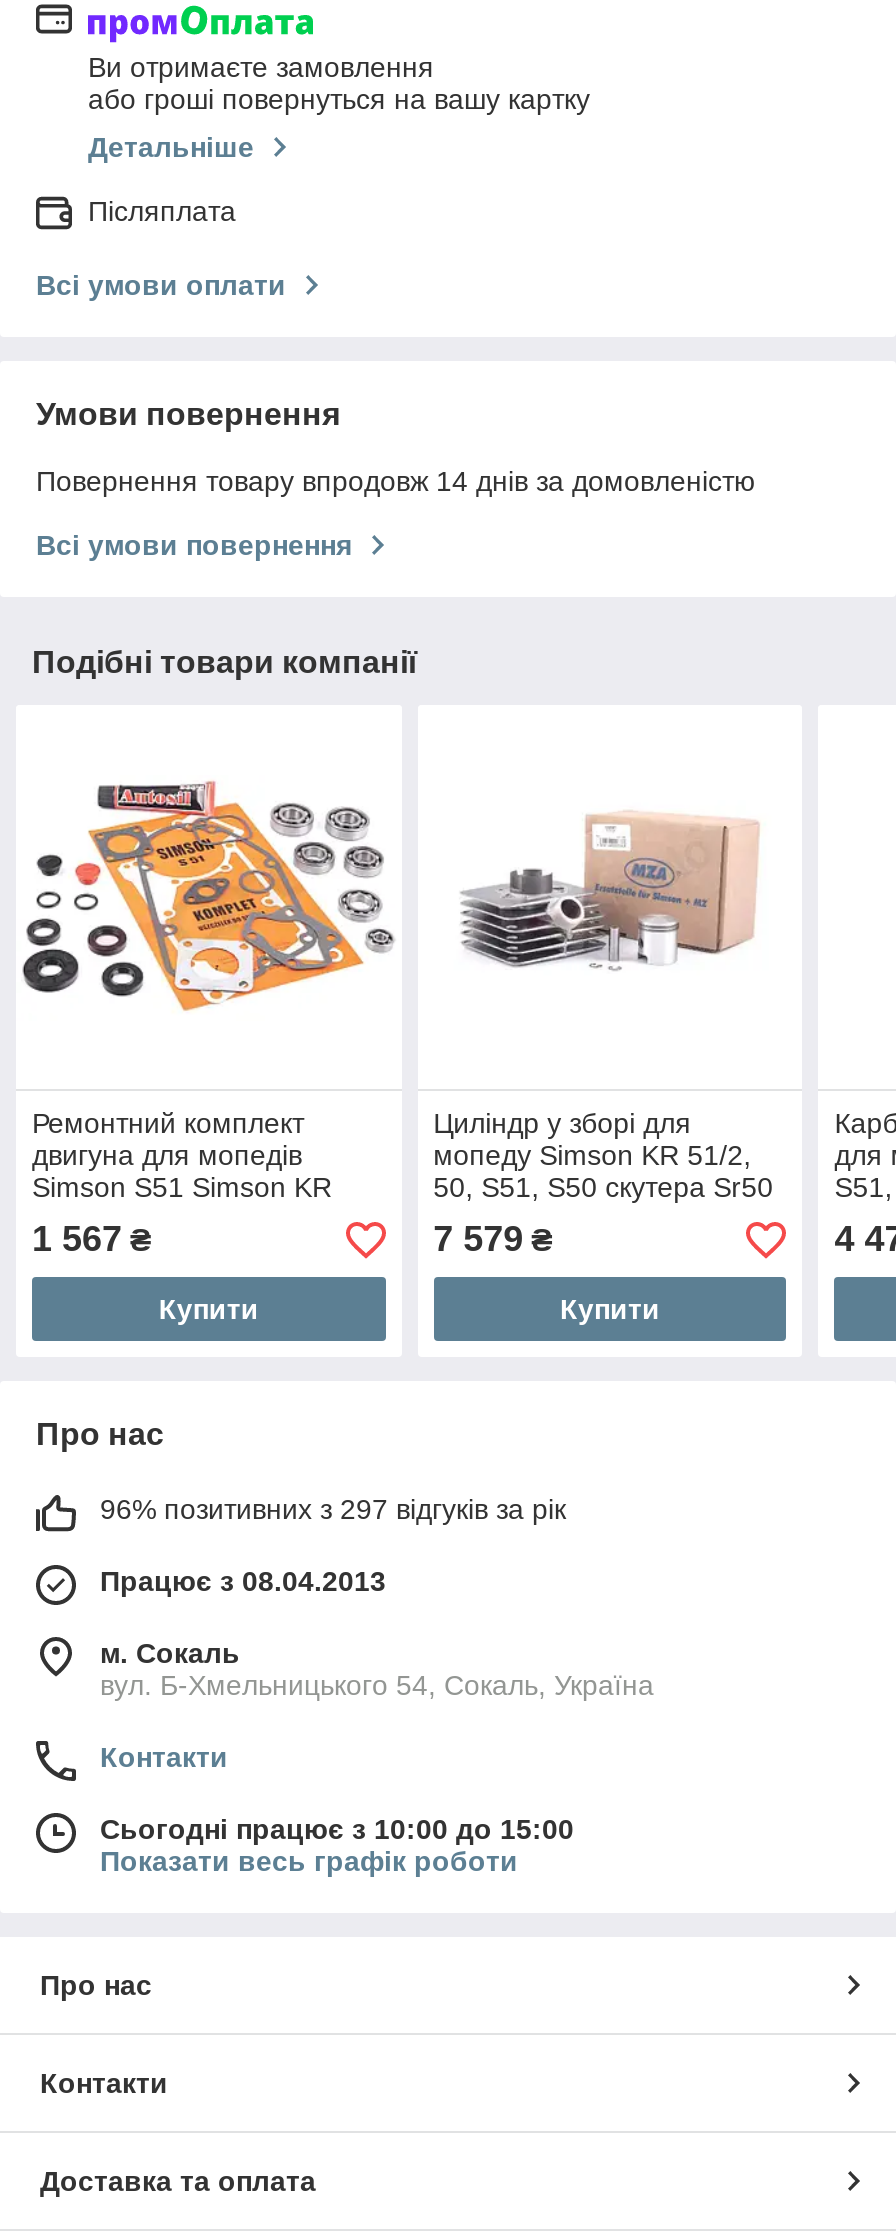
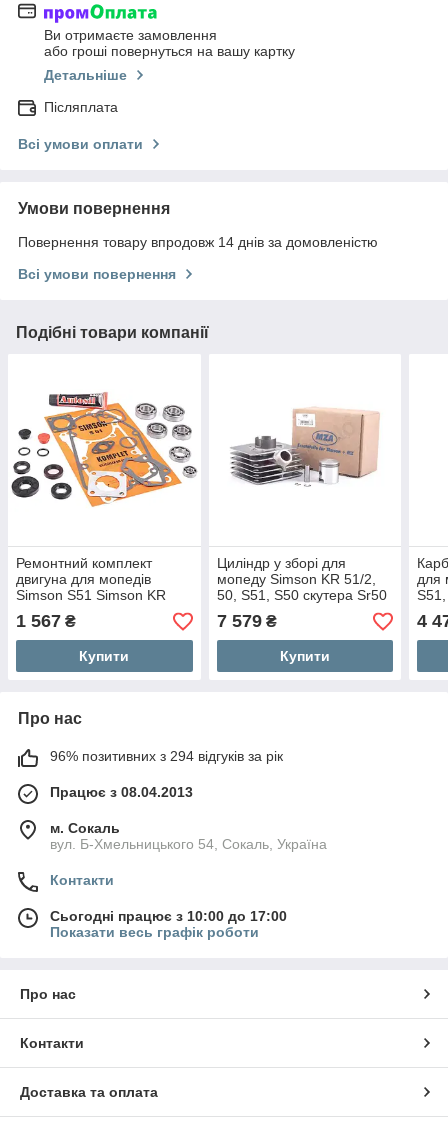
[100,1494,566,1526] 96% позитивних з 297 відгуків за рік -> [50,748,283,764] 96% позитивних з 294 відгуків за рік
[100,1814,574,1846] Сьогодні працює з 10:00 до 15:00 -> [50,908,287,924] Сьогодні працює з 10:00 до 17:00

